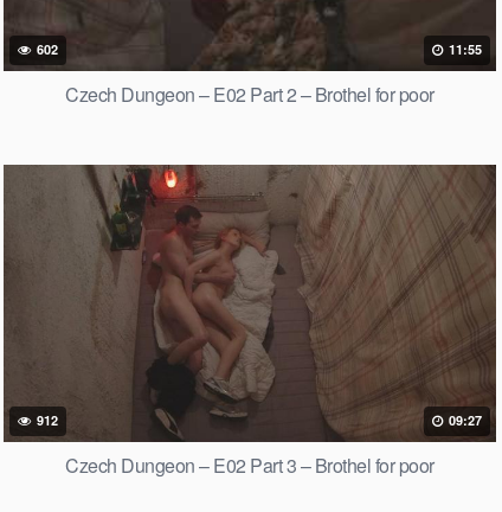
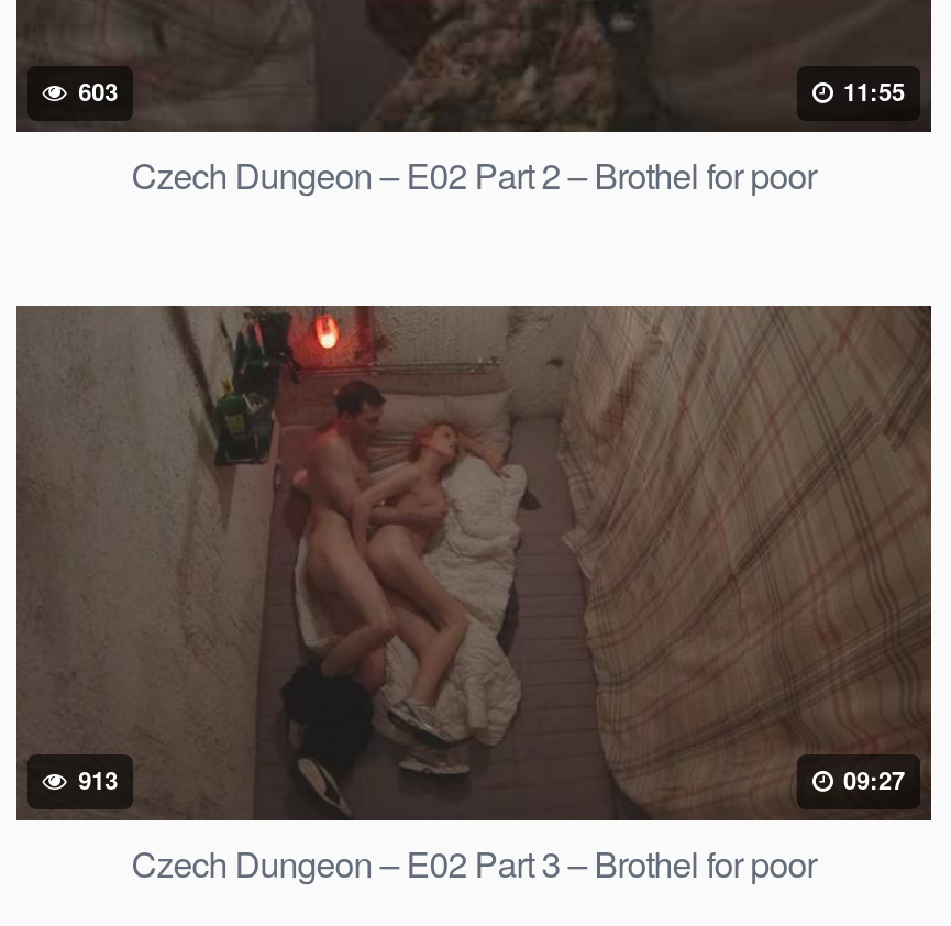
[33,40,58,58] 602 -> [72,75,118,108] 603
[33,411,58,429] 912 -> [72,763,118,796] 913

